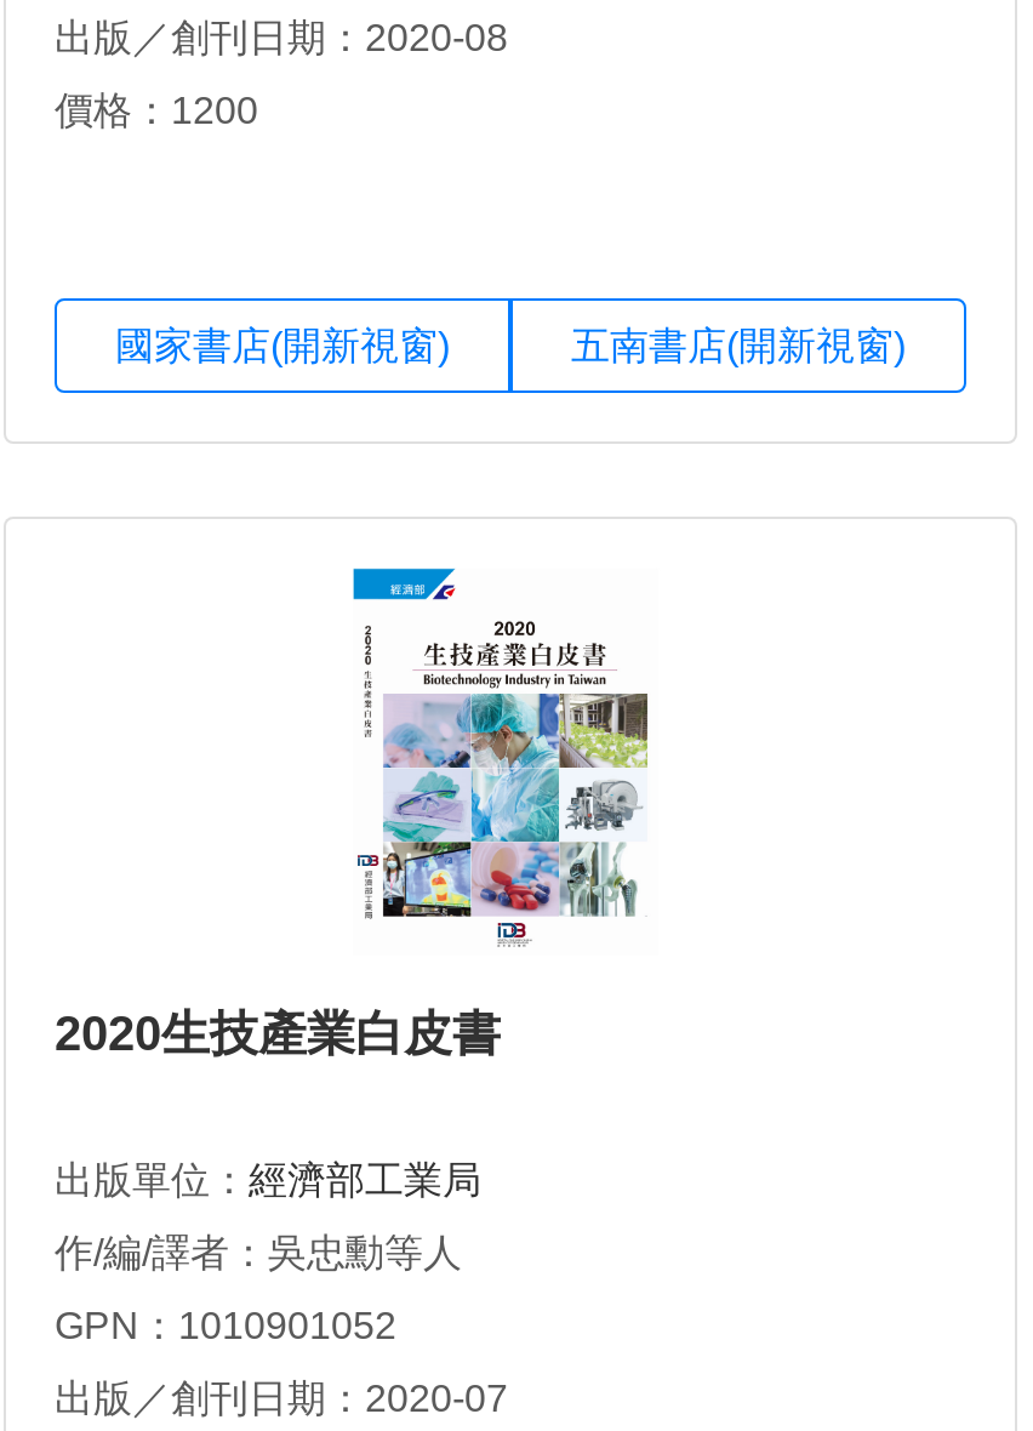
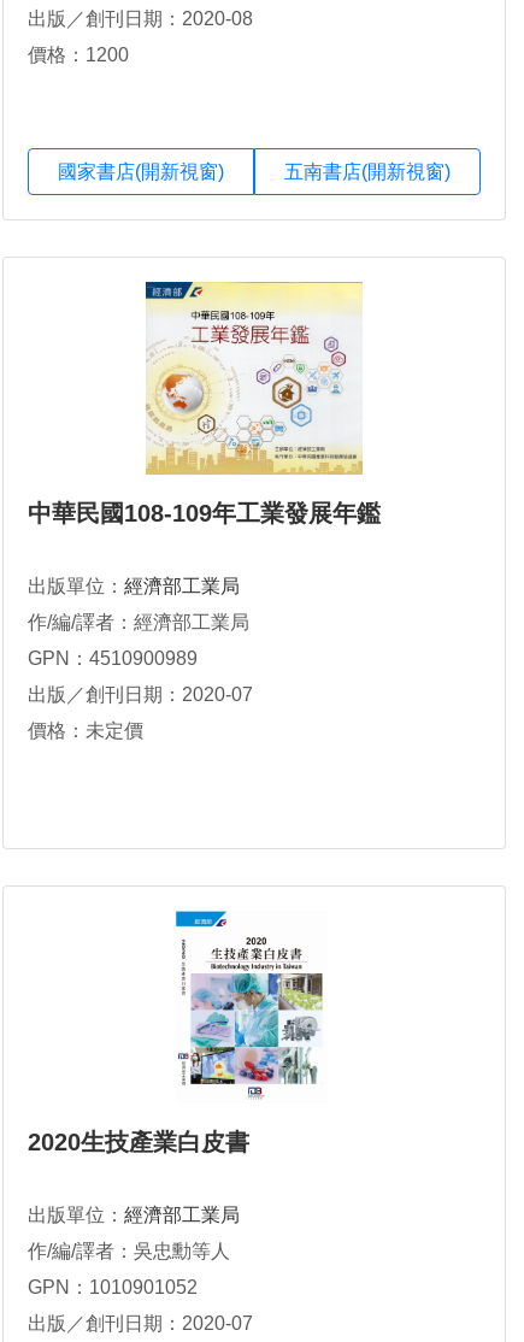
none -> [28,281,381,740] [image] | 中華民國108-109年工業發展年鑑 | 出版單位：經濟部工業局 | 作/編/譯者：經濟部工業局 | GPN：4510900989 | 出版／創刊日期：2020-07 | 價格：未定價

